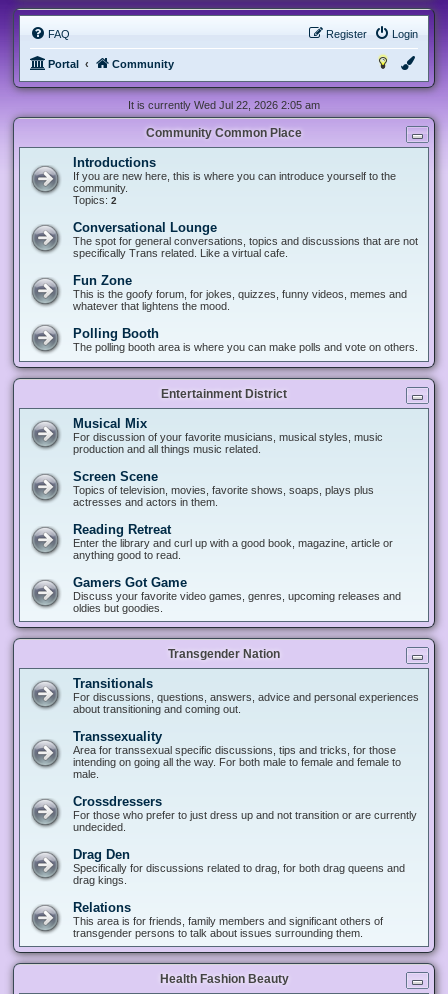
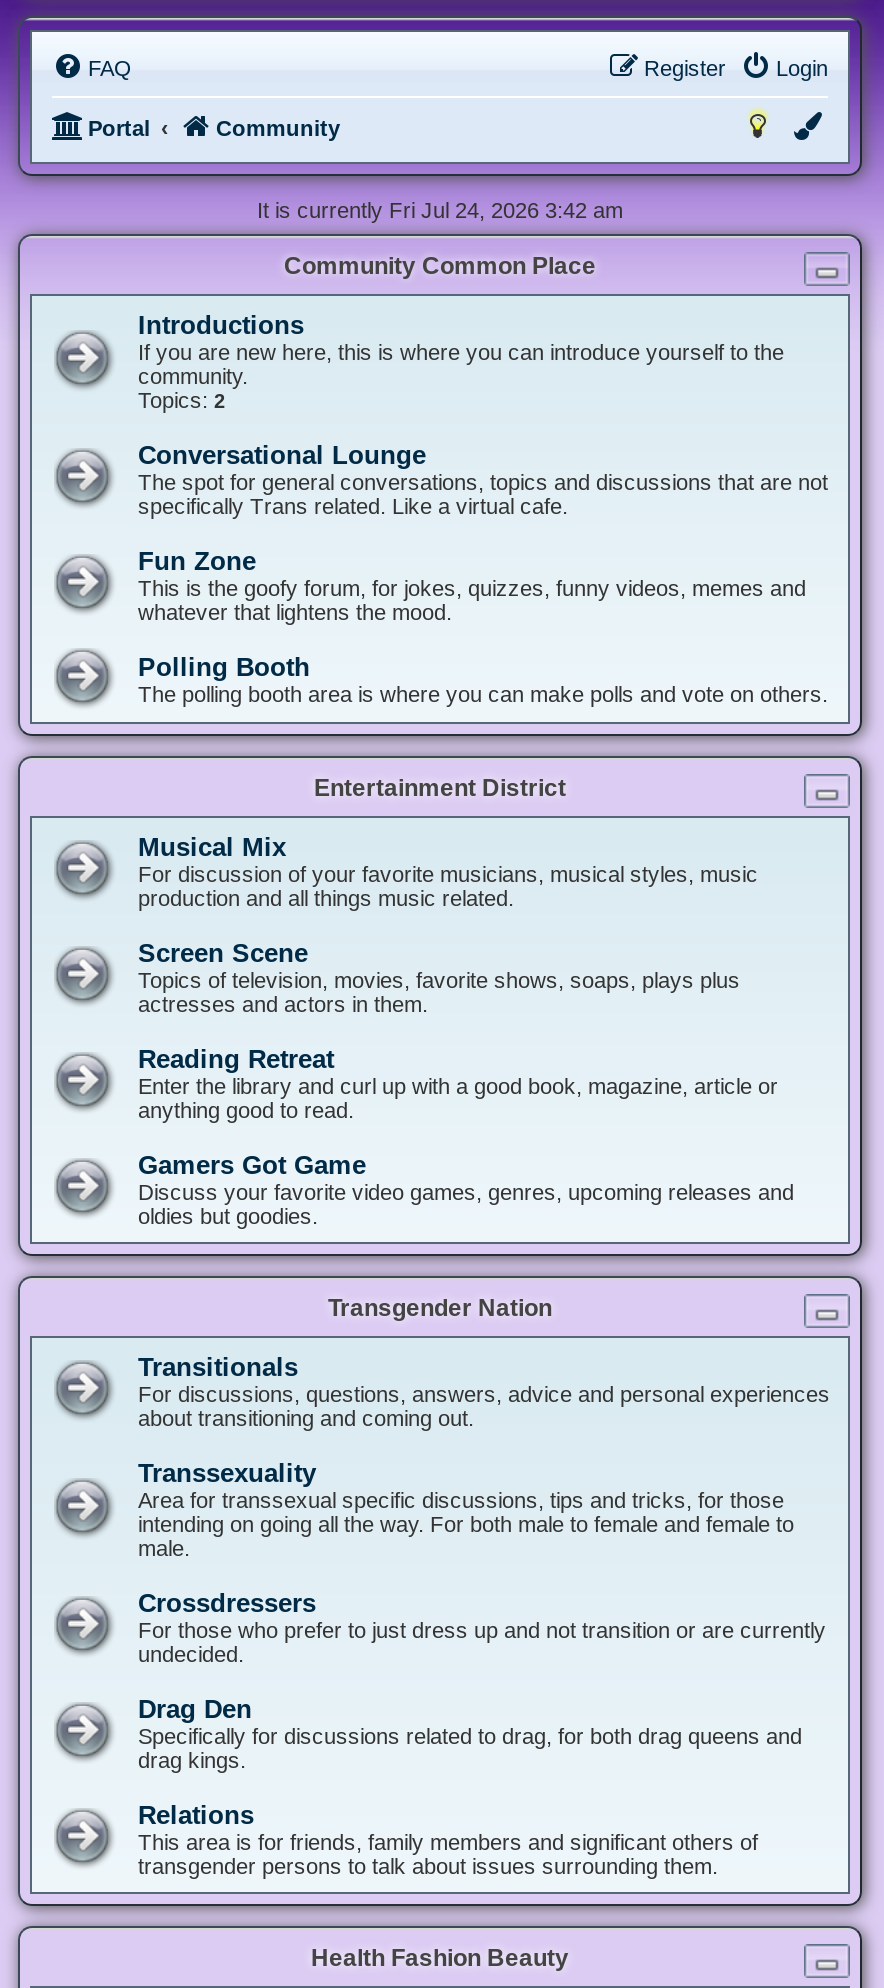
[128,99,320,111] It is currently Wed Jul 22, 2026 2:05 am -> [257,198,623,222] It is currently Fri Jul 24, 2026 3:42 am

